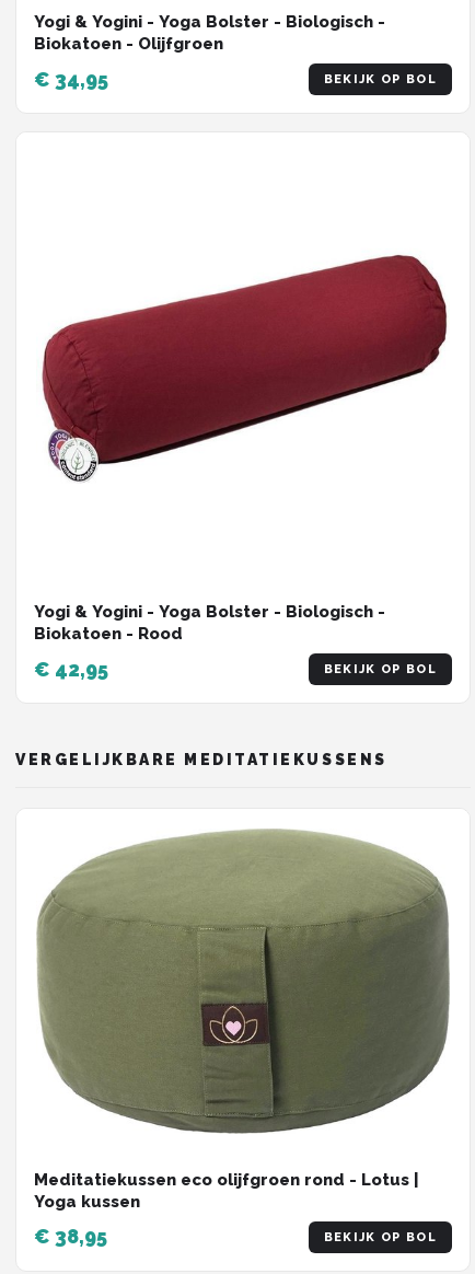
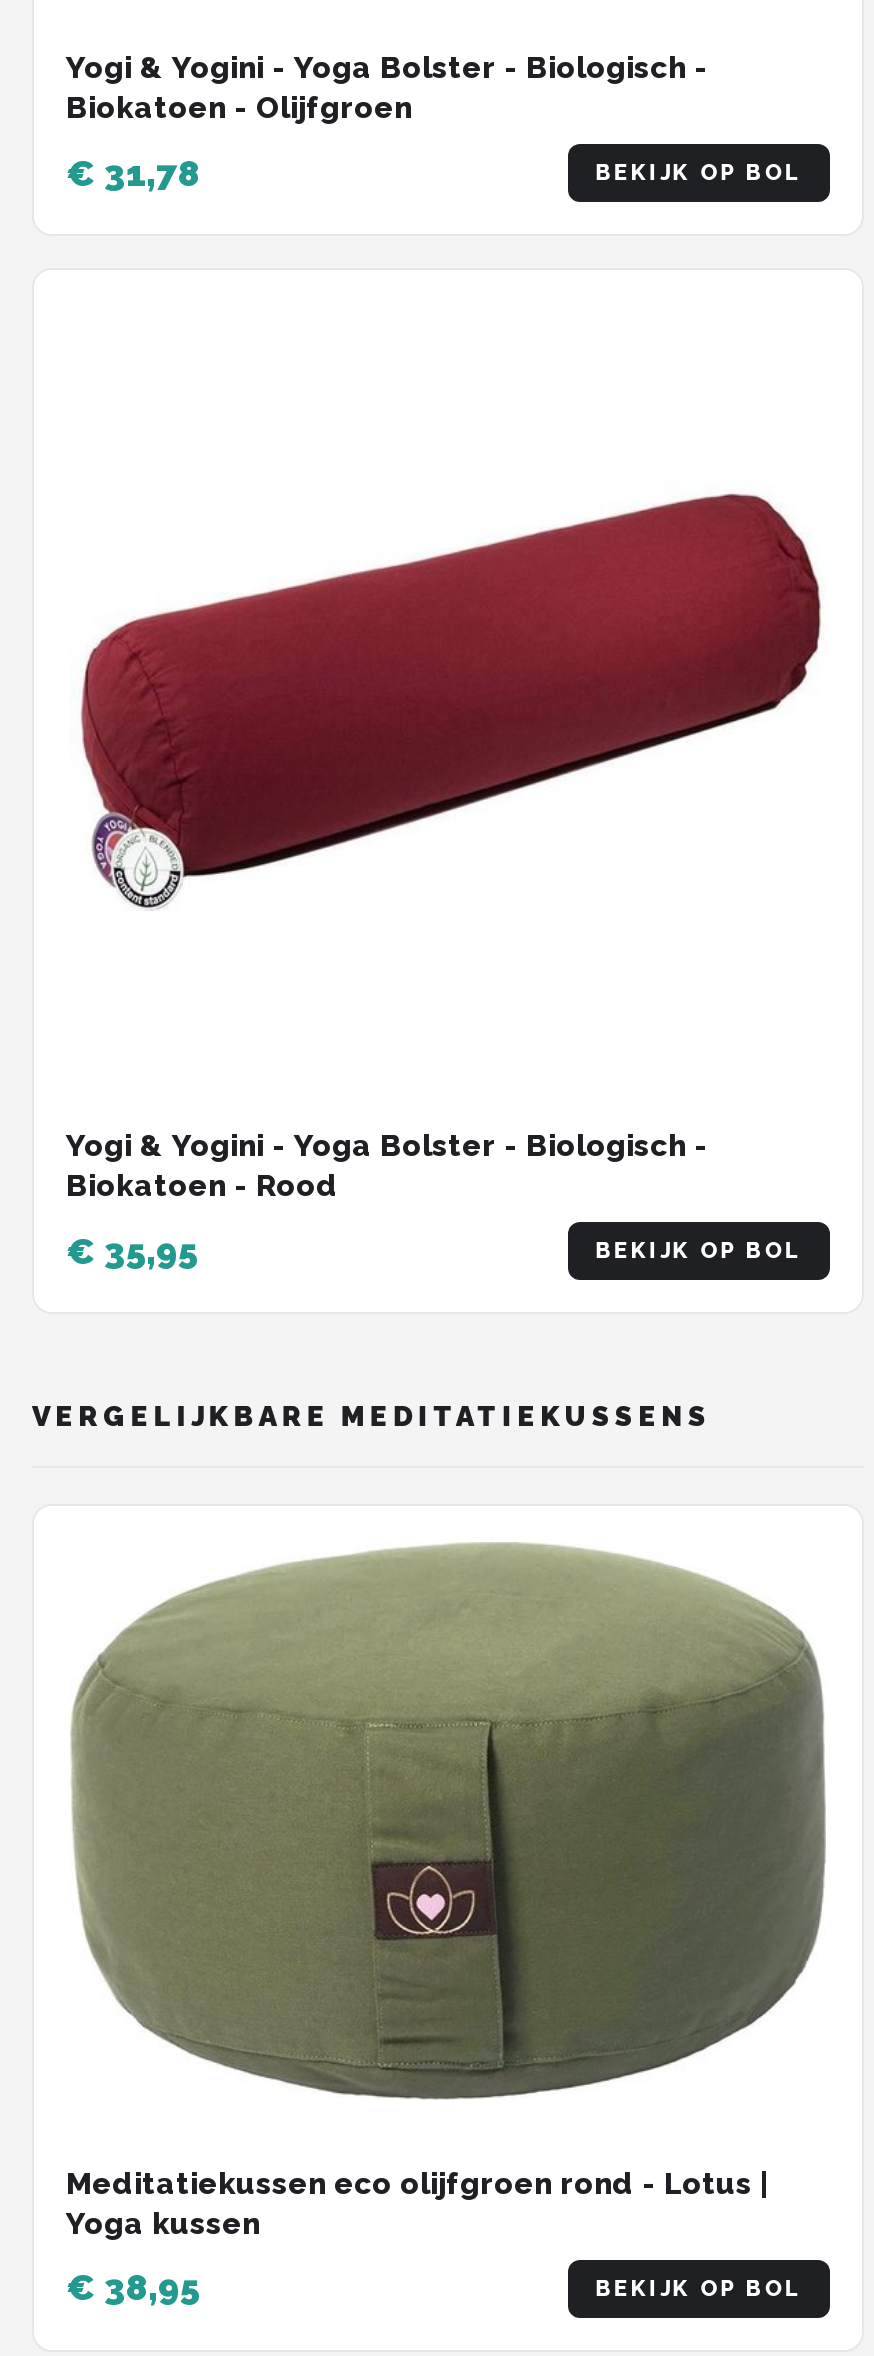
[34,68,108,91] € 34,95 -> [66,152,200,194] € 31,78
[34,658,108,681] € 42,95 -> [66,1230,198,1272] € 35,95

